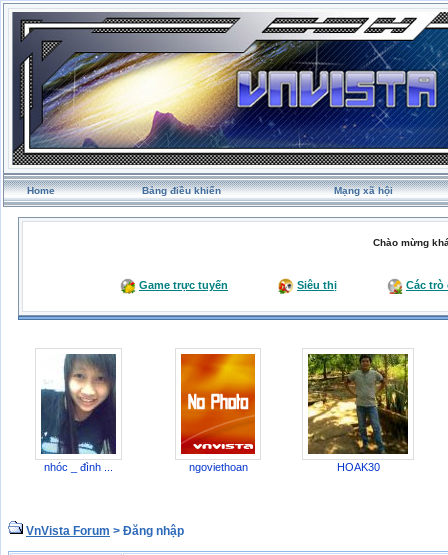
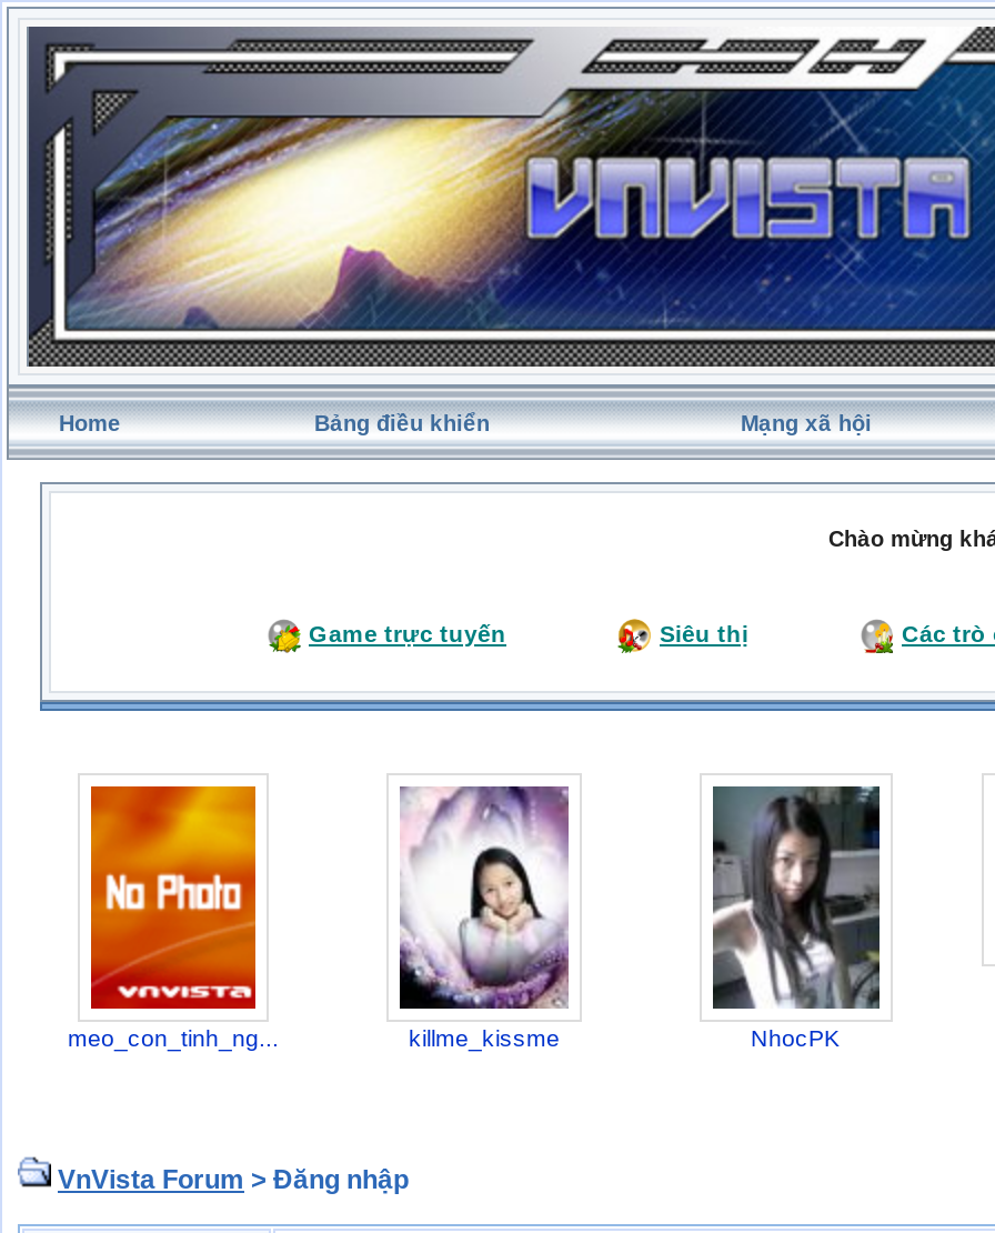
[40,353,379,473] [image] | nhóc _ đình ... | ngoviethoan | HOAK30 -> [68,784,840,1051] [image] | meo_con_tinh_ng... | killme_kissme | NhocPK
[180,353,256,454] [image] -> [398,784,571,1009] [image]
[307,353,409,455] [image] -> [684,784,906,1009] [image]

